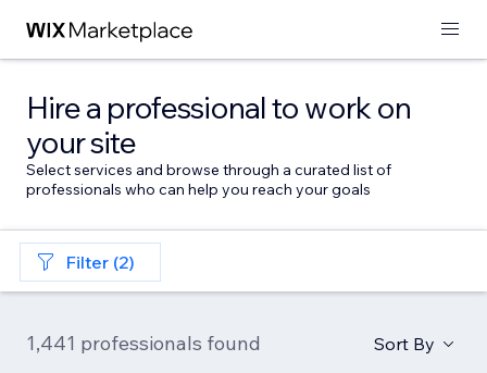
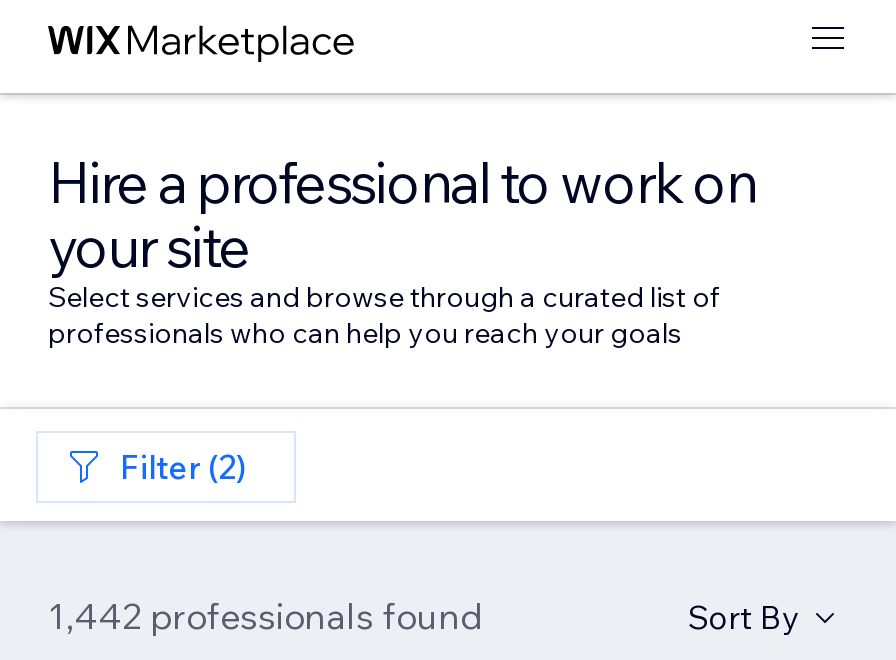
[26,331,261,356] 1,441 professionals found -> [48,593,482,639] 1,442 professionals found

